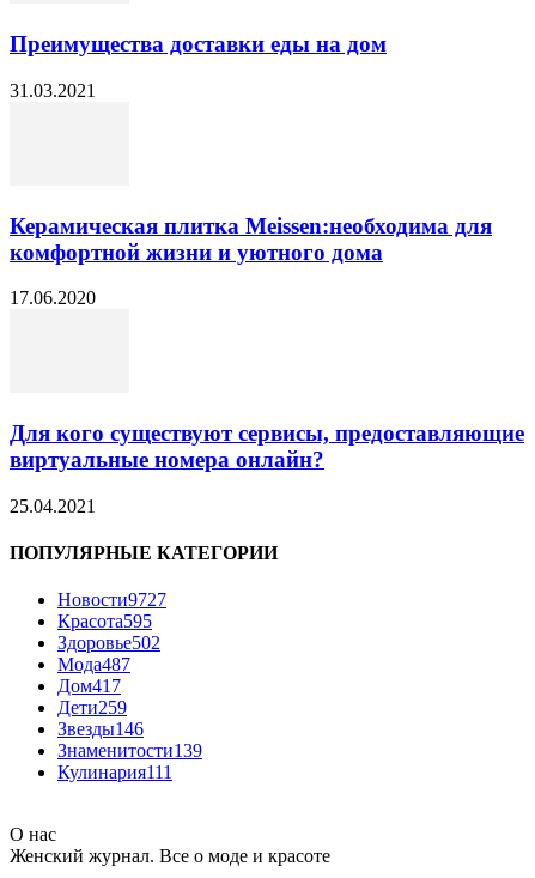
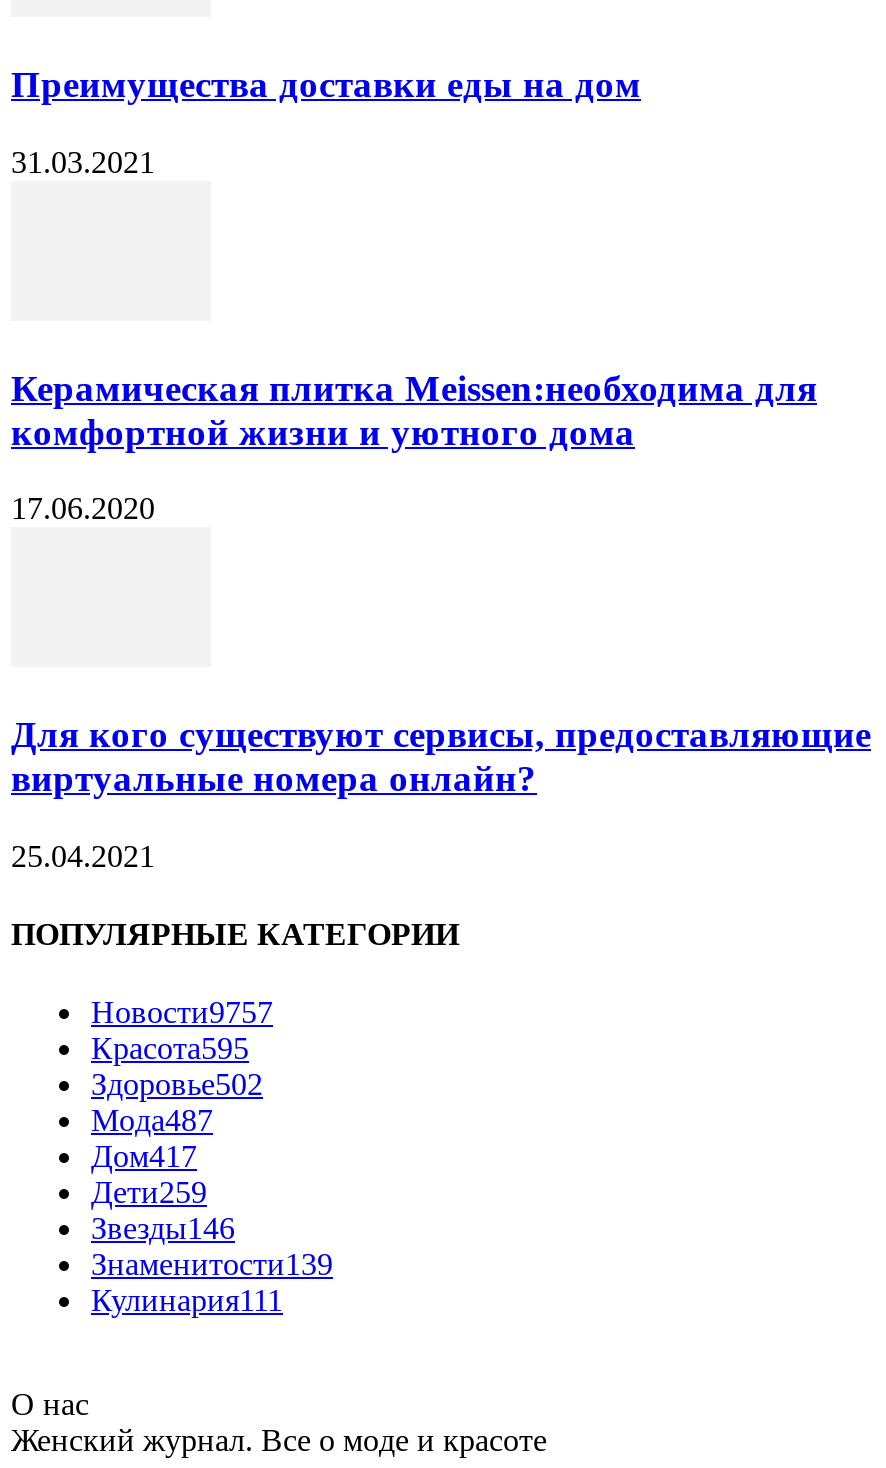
[57,590,166,610] Новости9727 -> [91,995,273,1029] Новости9757

